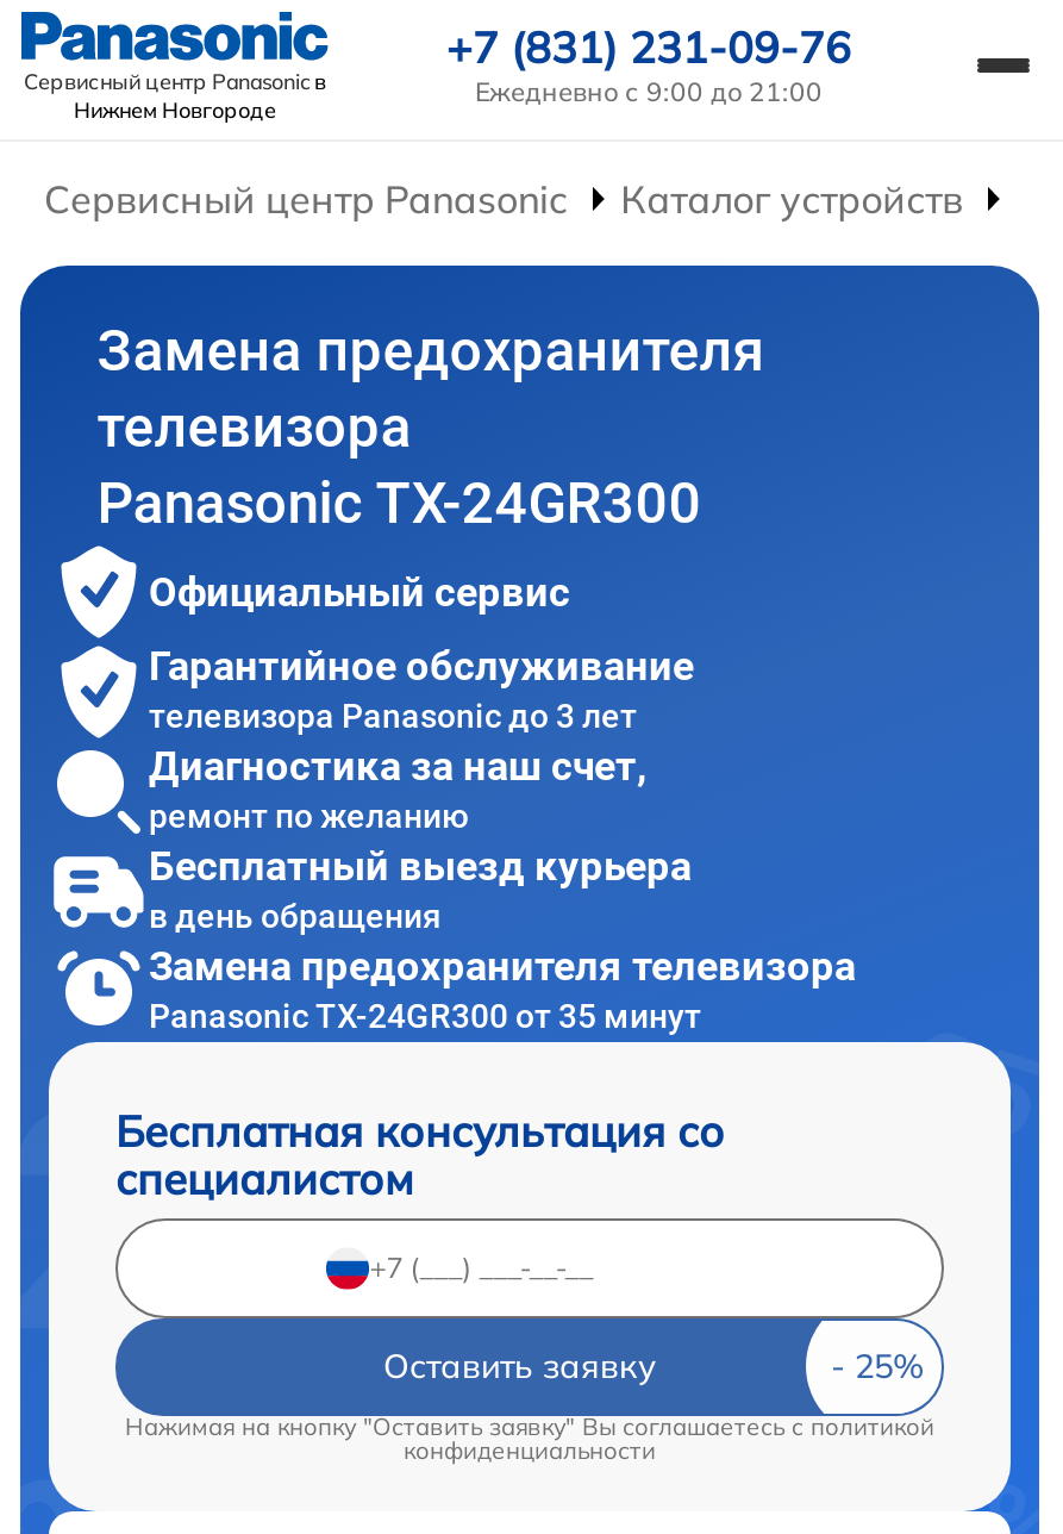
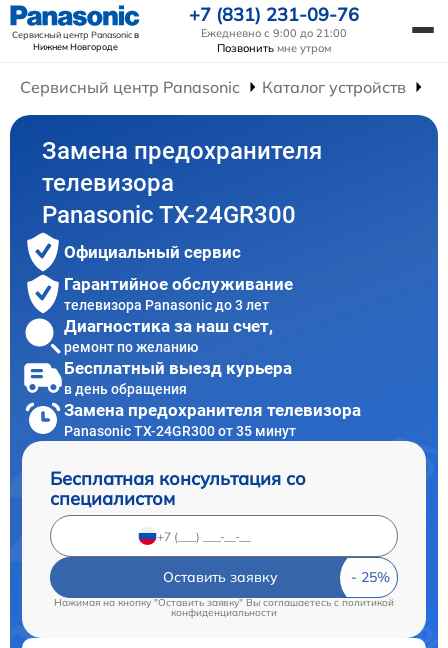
none -> [217,41,331,55] Позвонить мне утром

